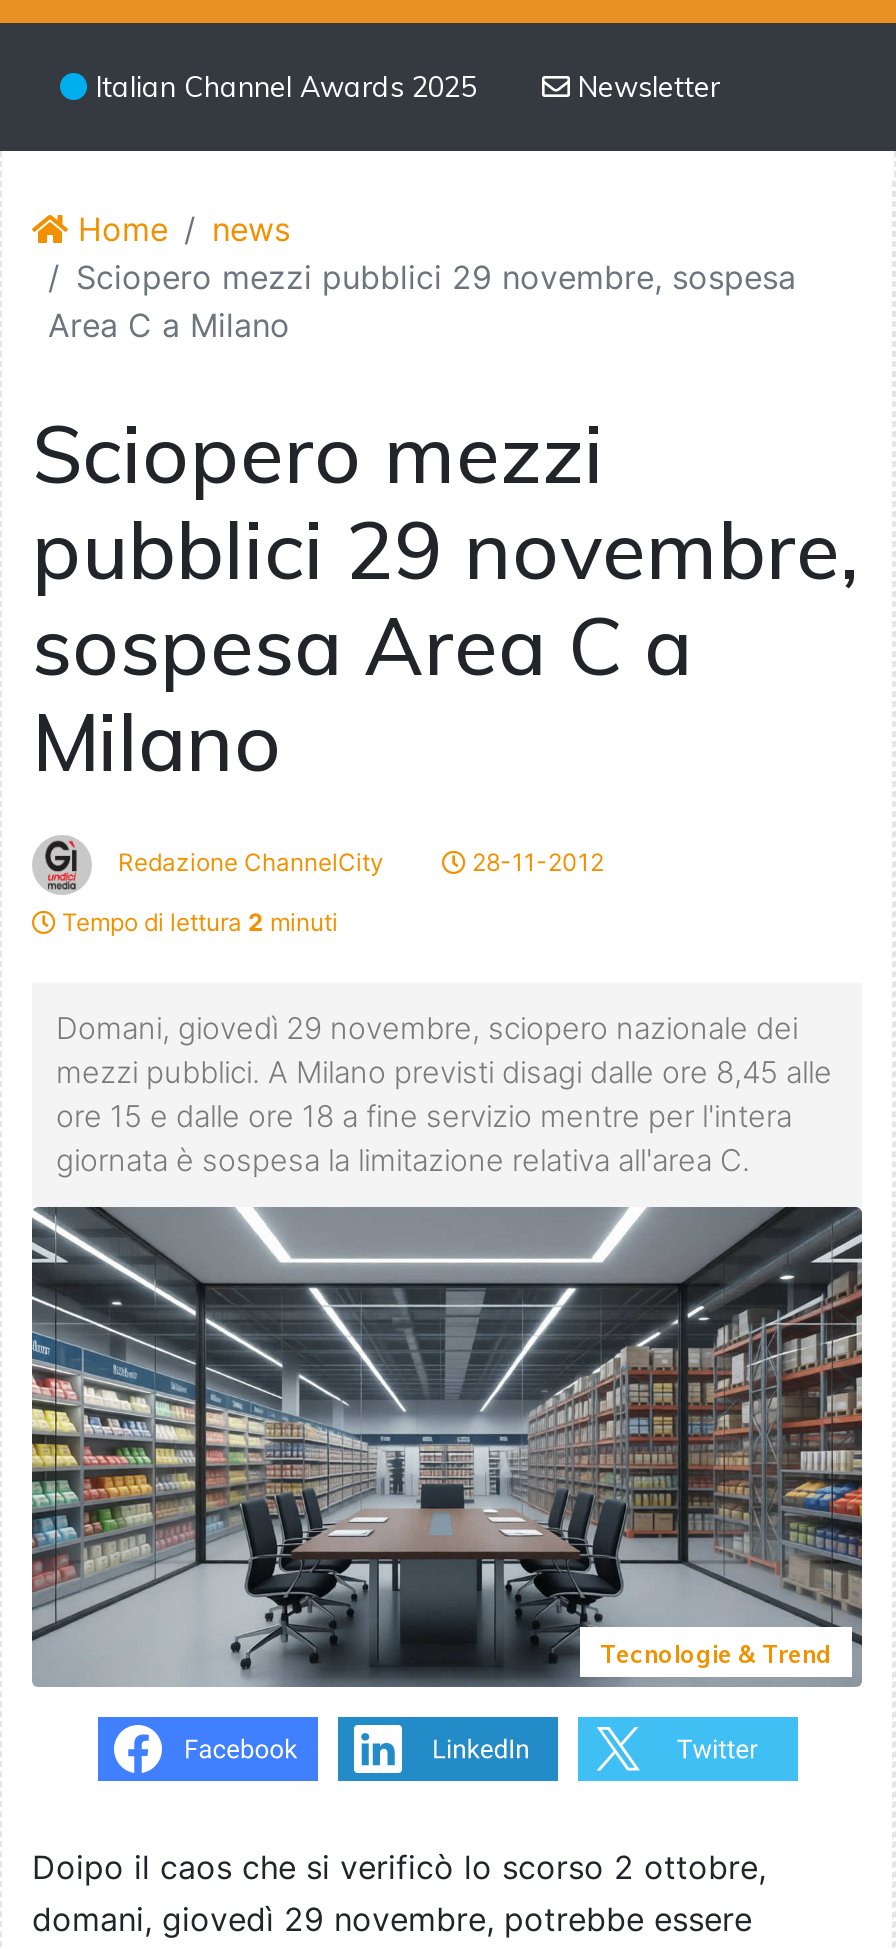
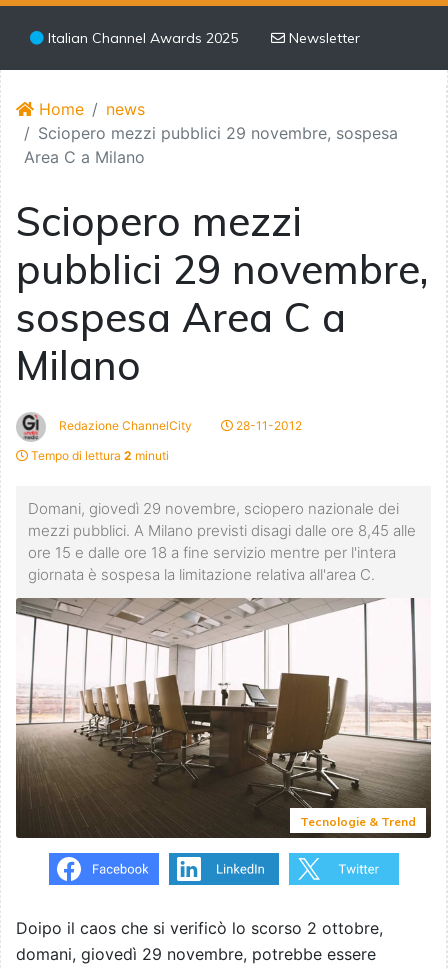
[30,1205,864,1689] [image] -> [15,597,432,839] [image]

